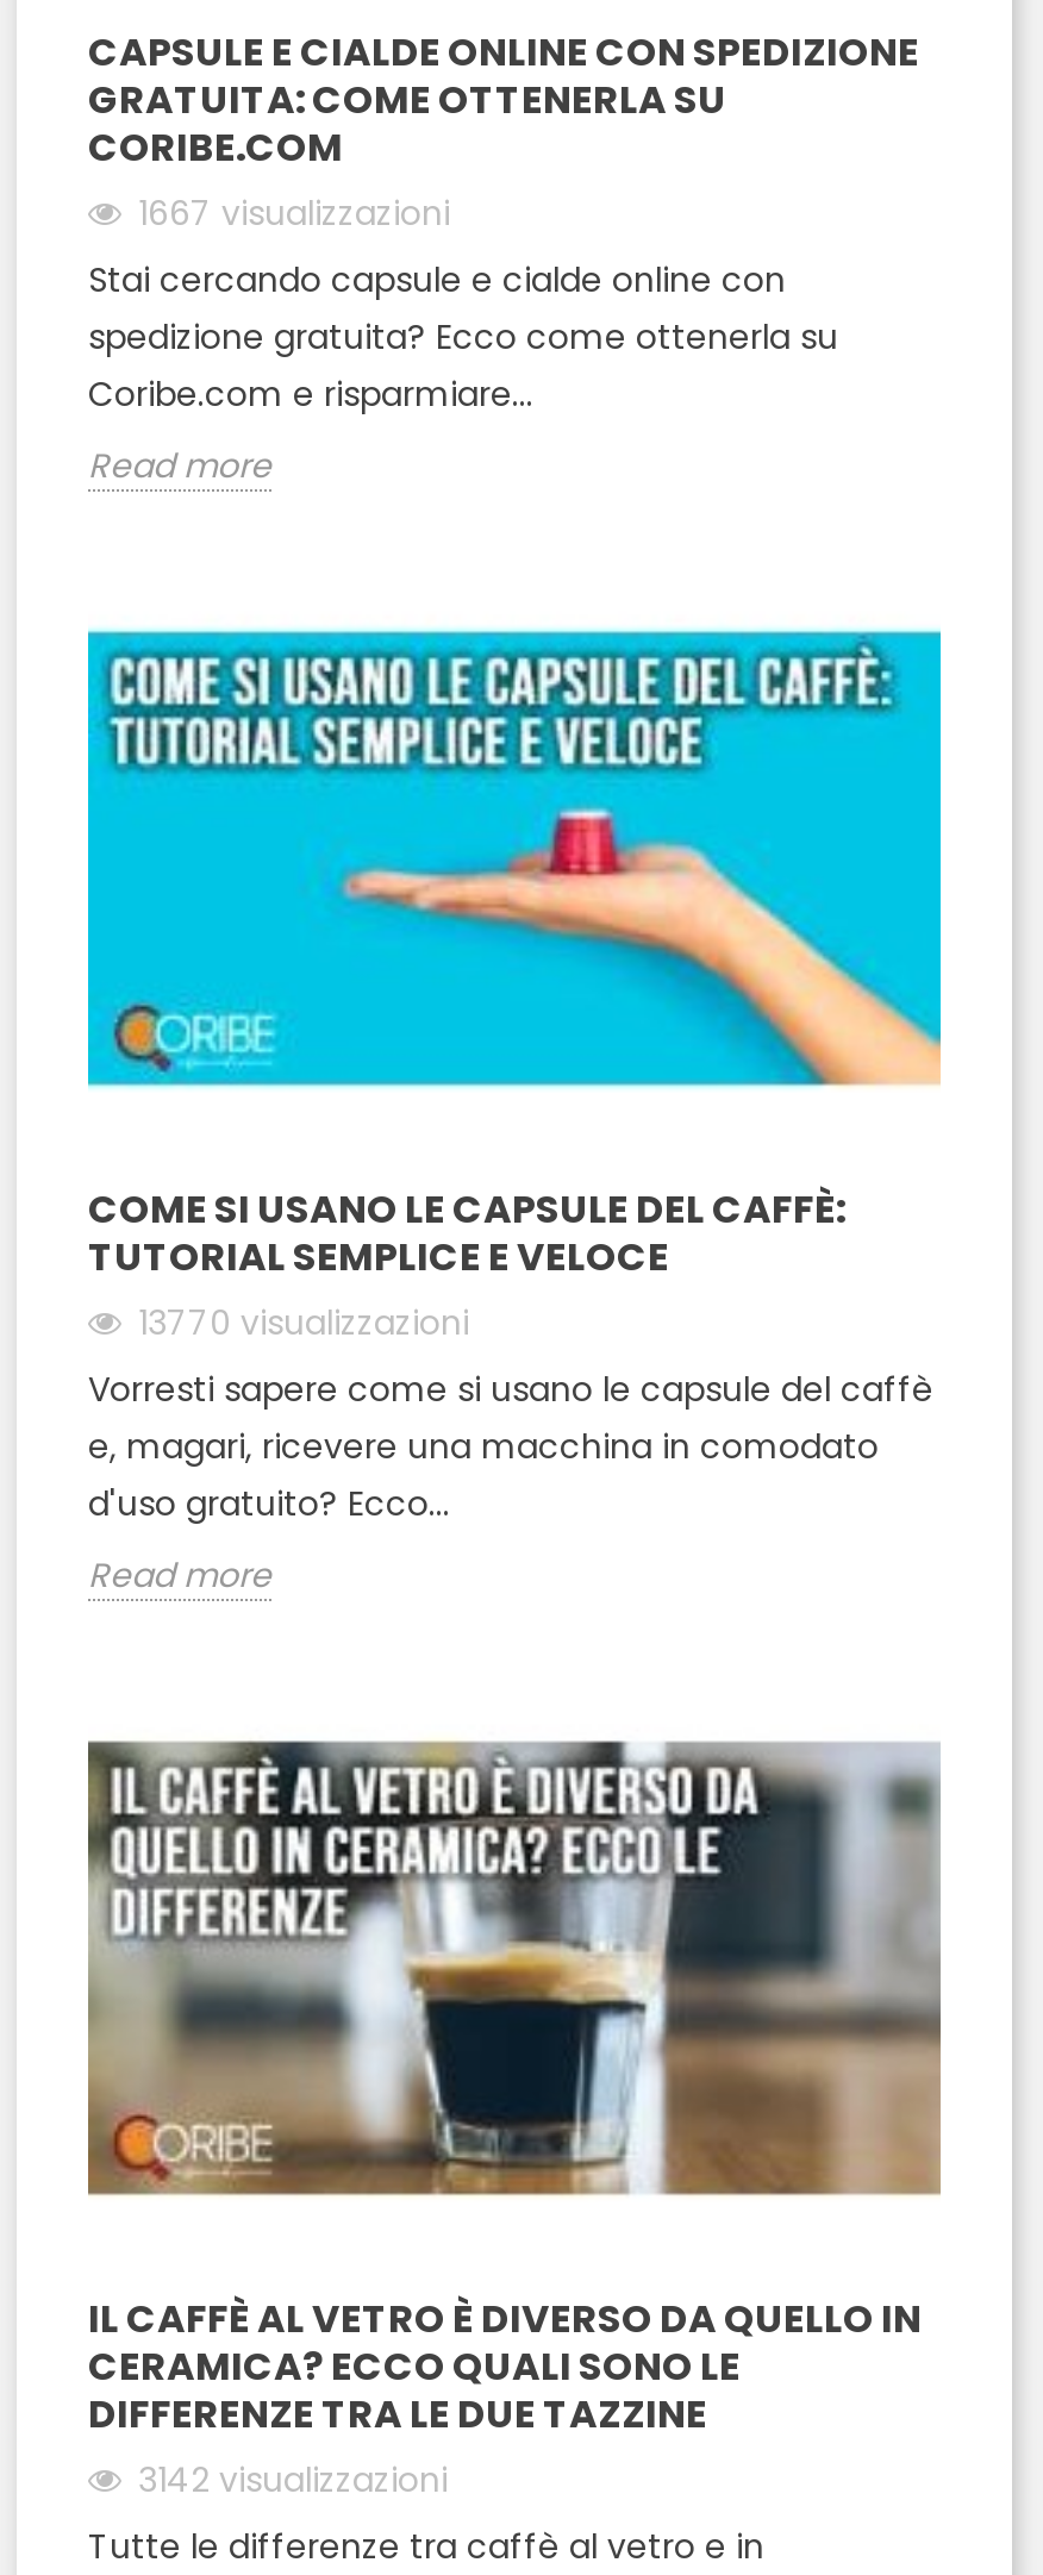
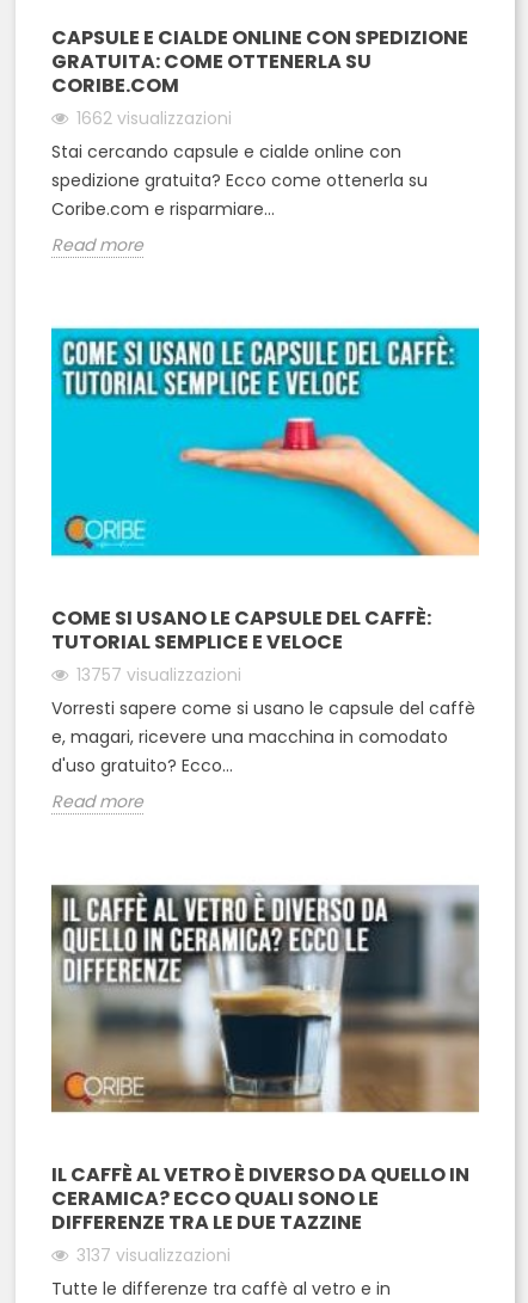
[129,189,450,237] 1667 visualizzazioni -> [72,106,232,130] 1662 visualizzazioni
[129,1298,469,1346] 13770 visualizzazioni -> [72,663,241,686] 13757 visualizzazioni
[129,2455,448,2503] 3142 visualizzazioni -> [72,1243,231,1267] 3137 visualizzazioni

